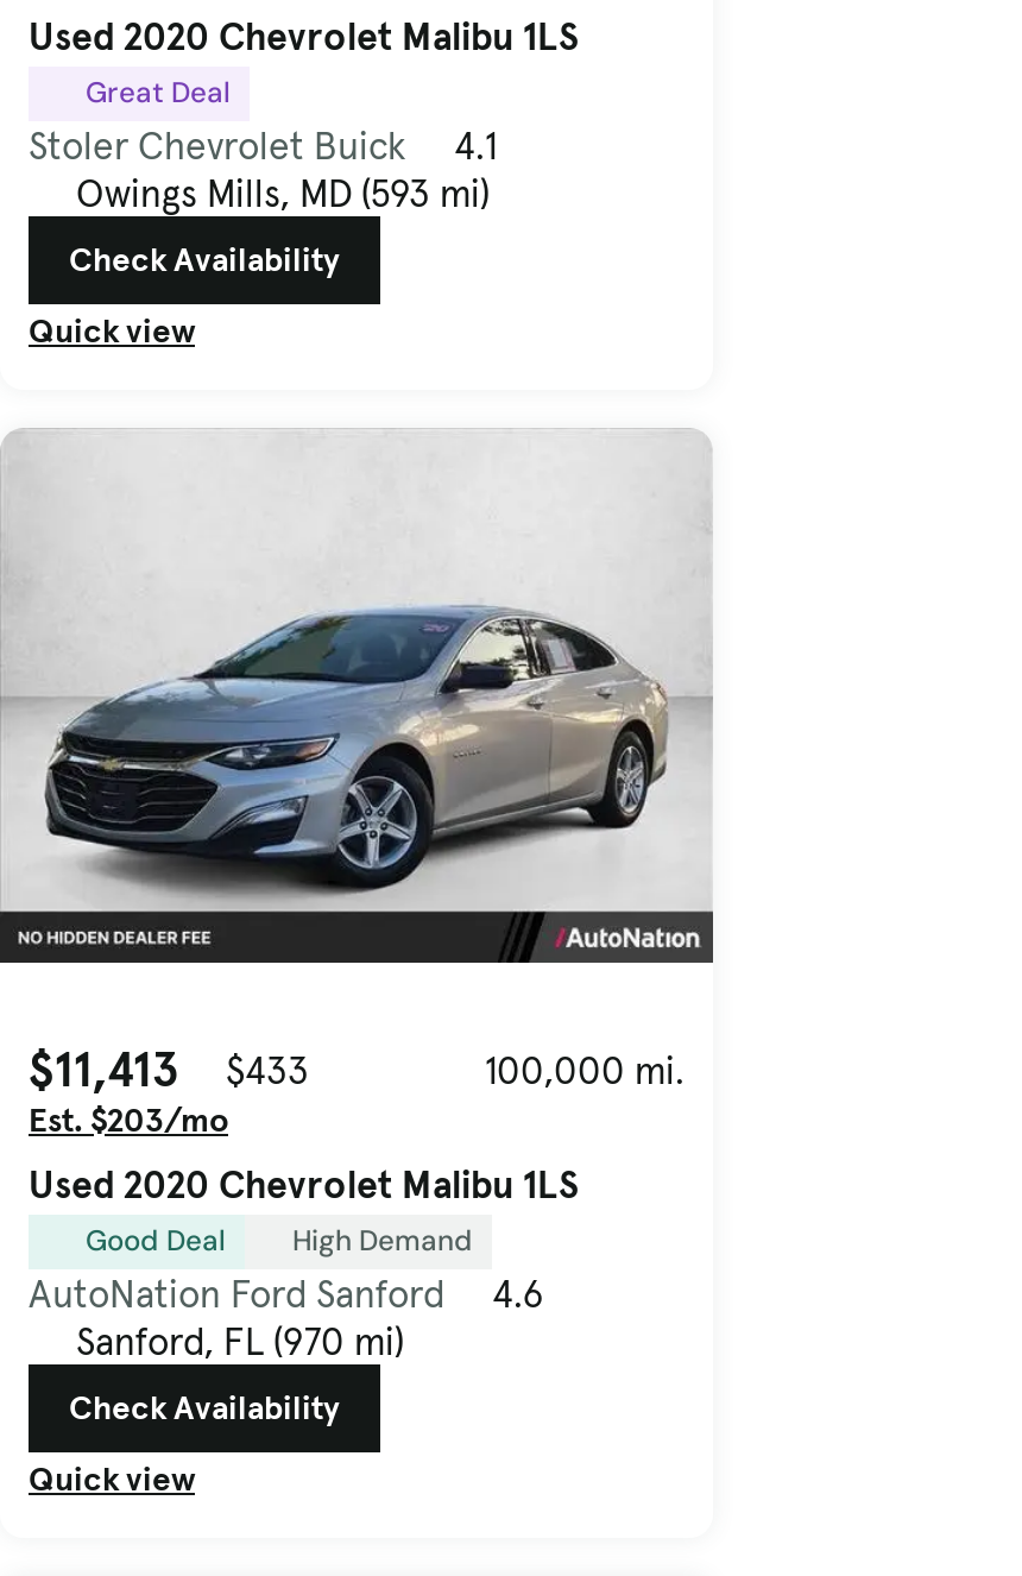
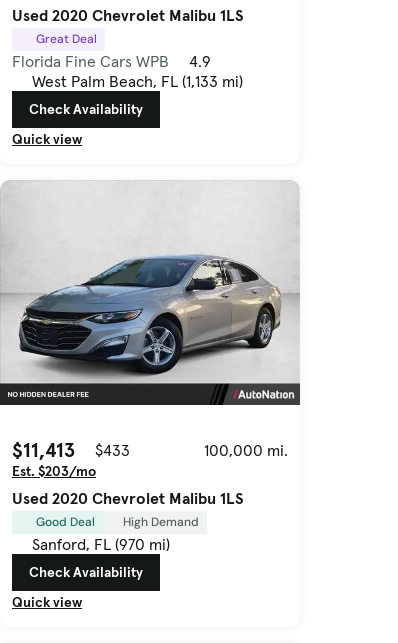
[29,121,497,216] Stoler Chevrolet Buick | 4.1 | Owings Mills, MD (593 mi) -> [12,51,243,91] Florida Fine Cars WPB | 4.9 | West Palm Beach, FL (1,133 mi)
[29,1269,544,1317] AutoNation Ford Sanford | 4.6 -> none

